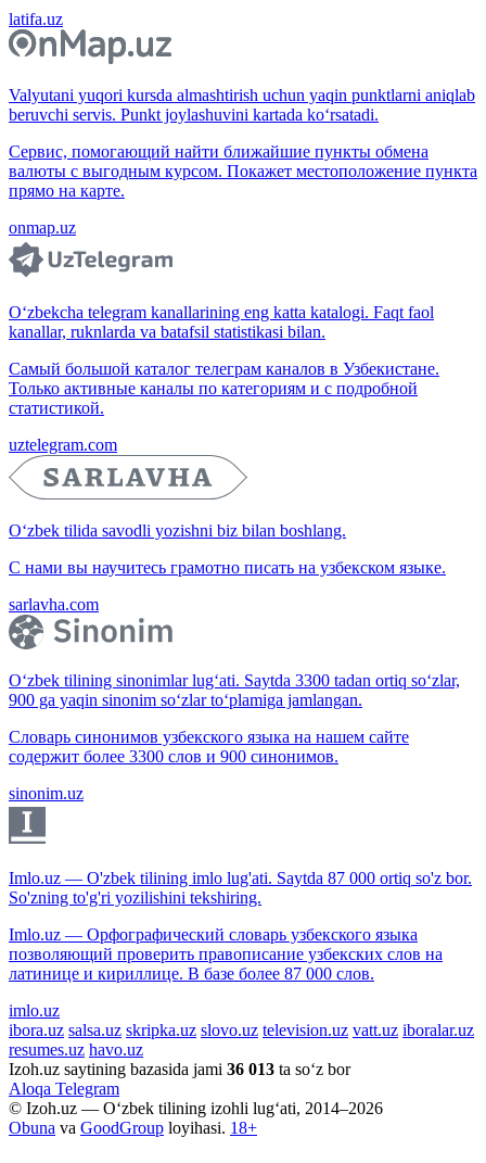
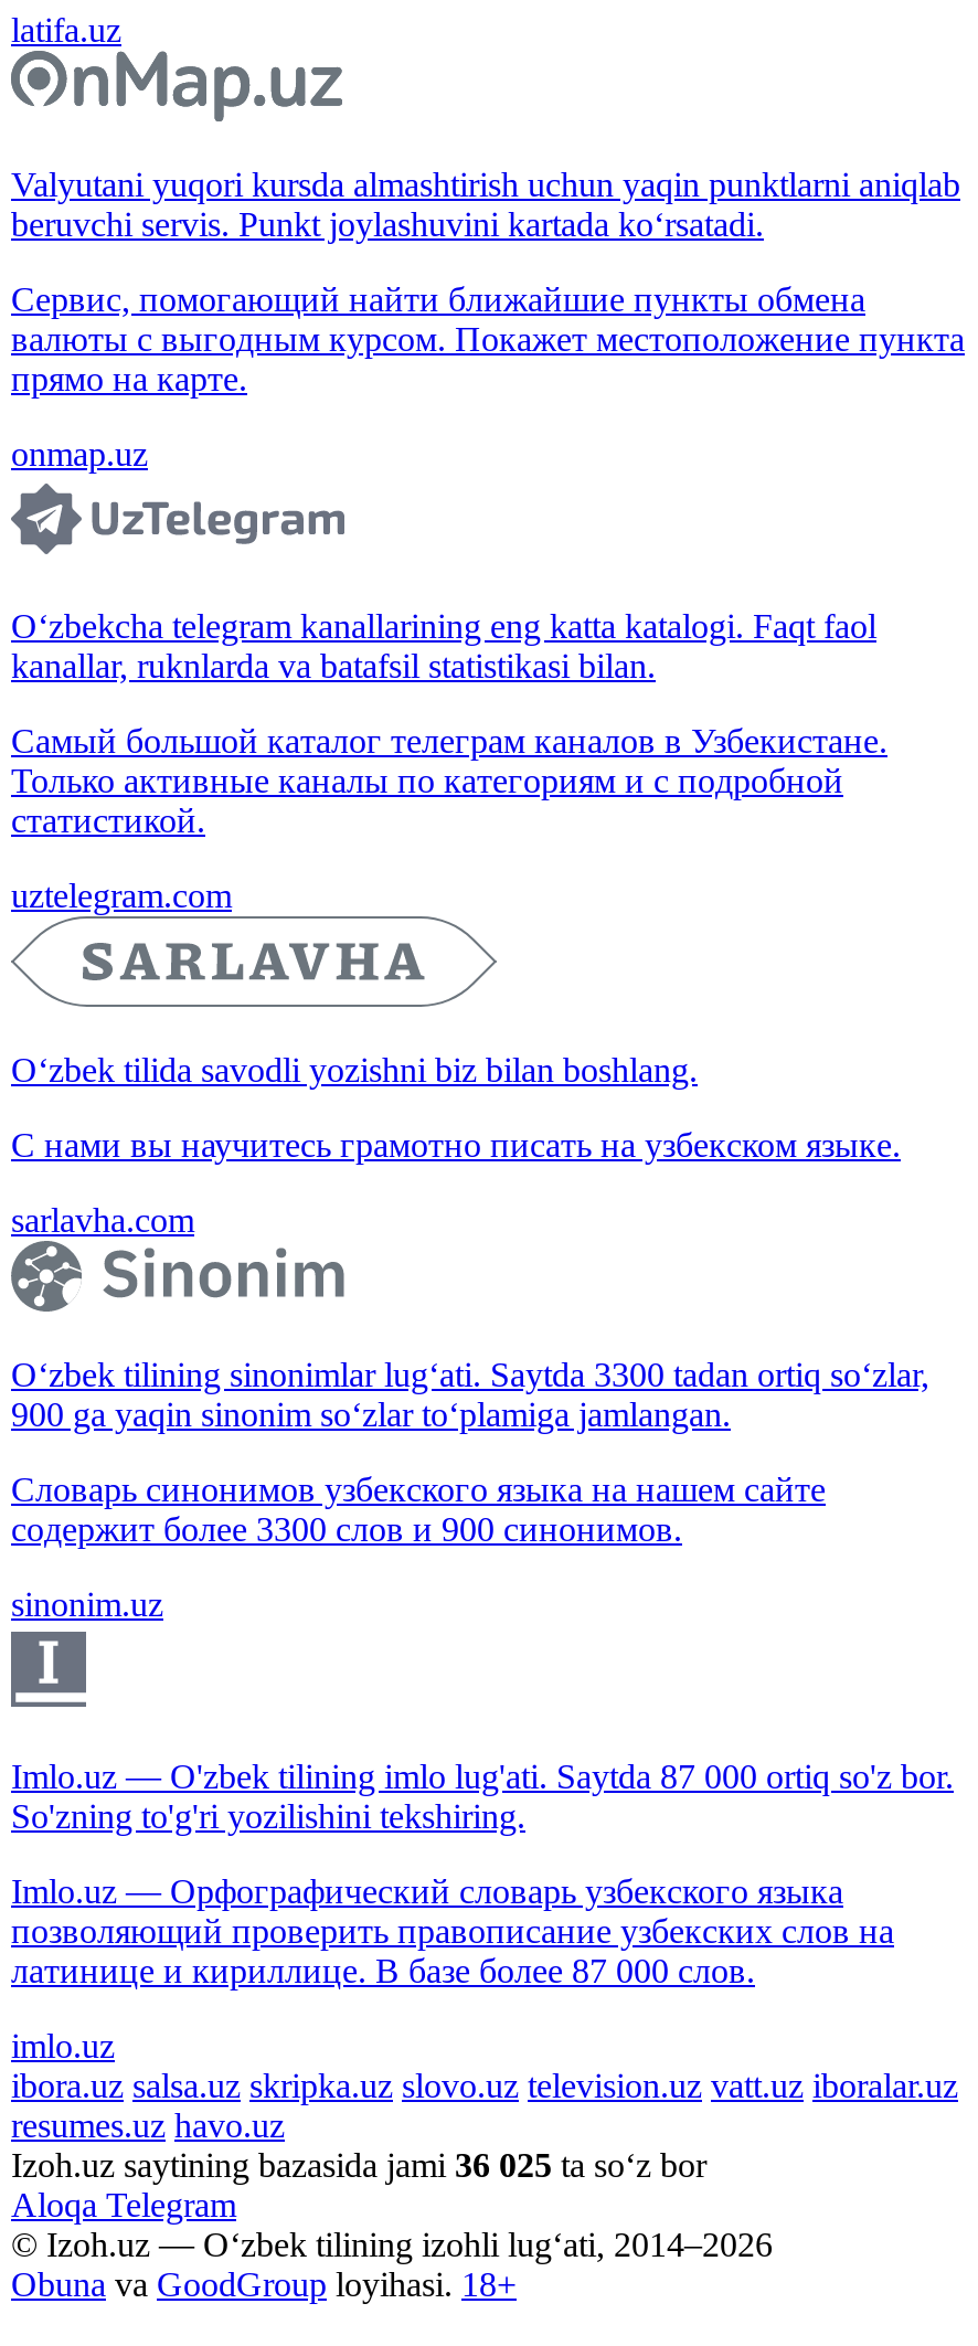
[9,1060,350,1078] Izoh.uz saytining bazasida jami 36 013 ta so‘z bor -> [11,2146,706,2184] Izoh.uz saytining bazasida jami 36 025 ta so‘z bor

